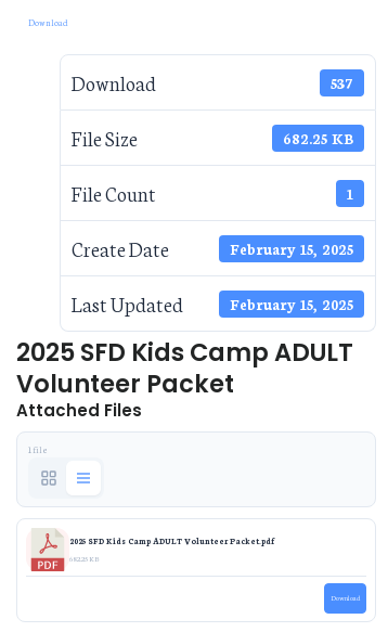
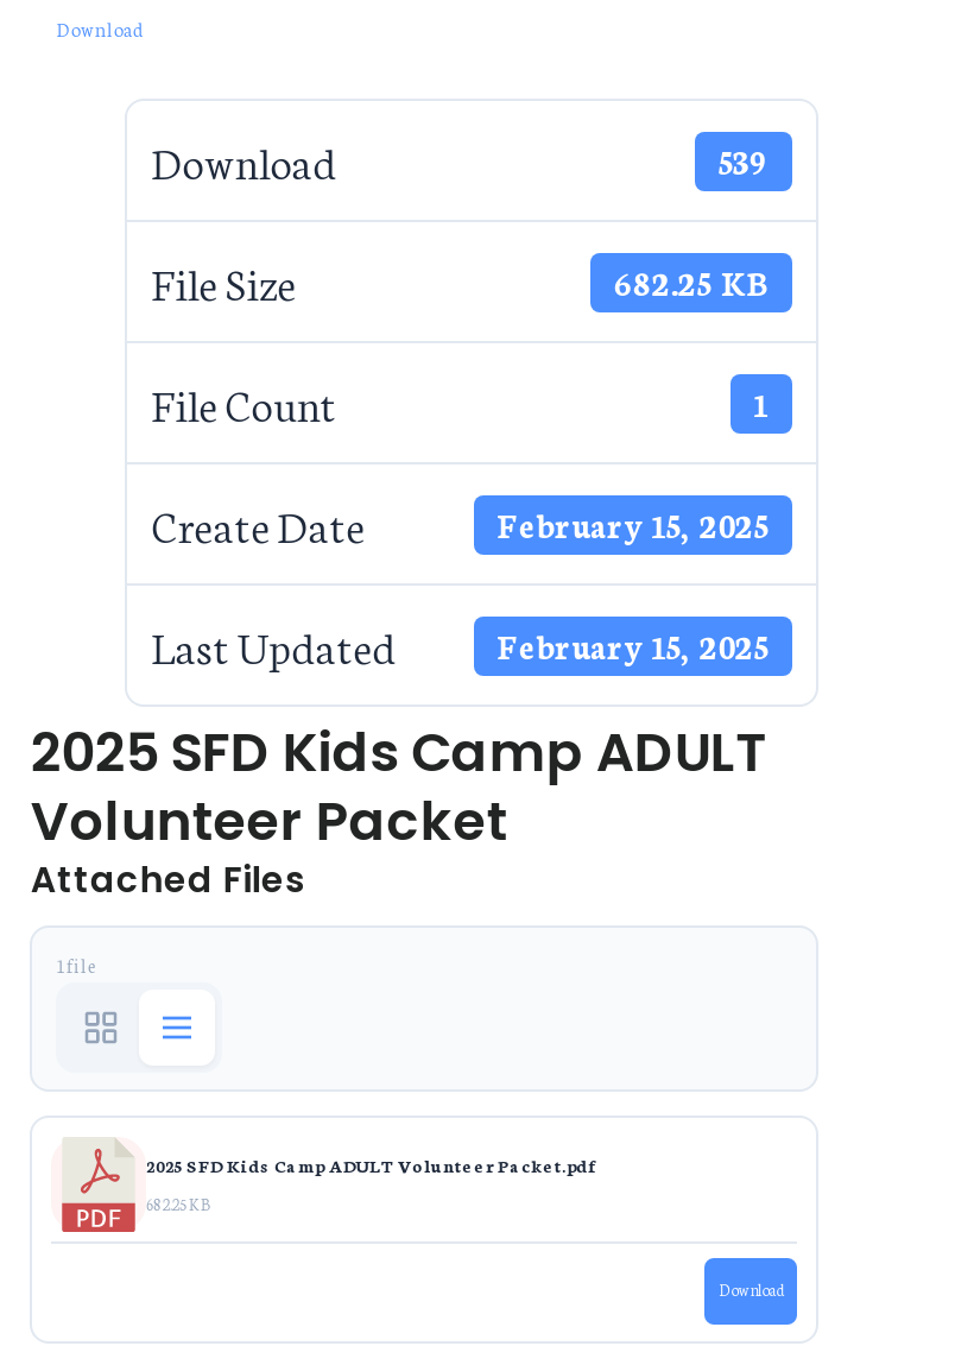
[330,72,353,93] 537 -> [718,139,768,184] 539

